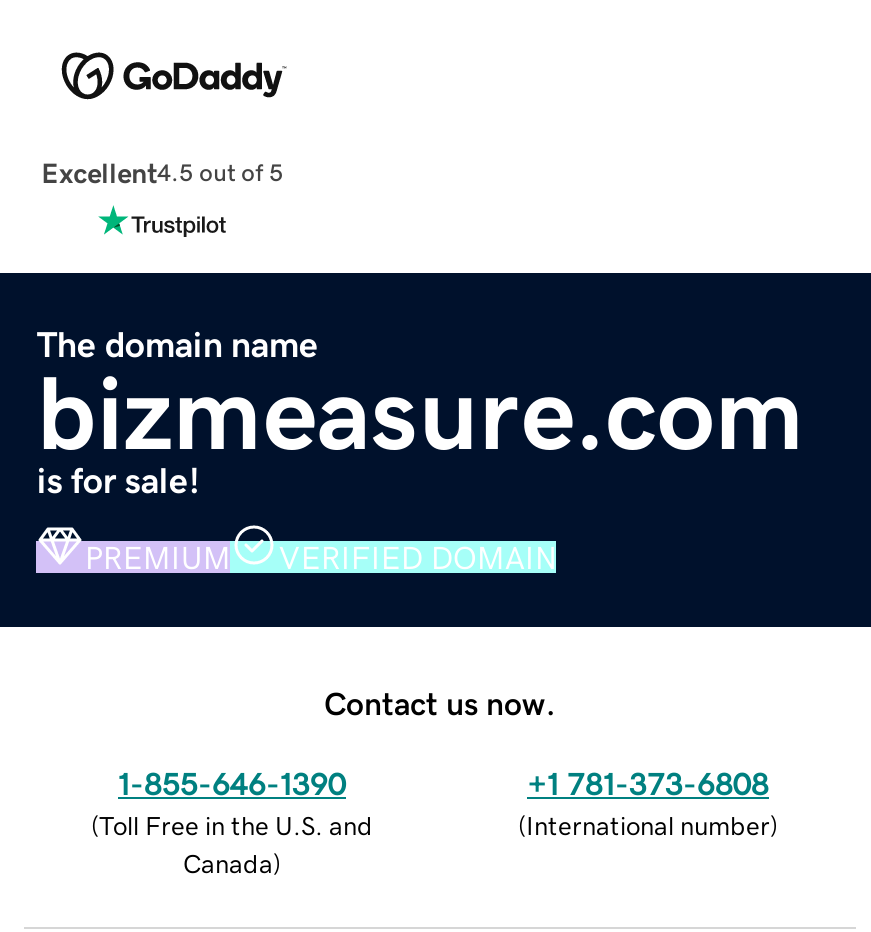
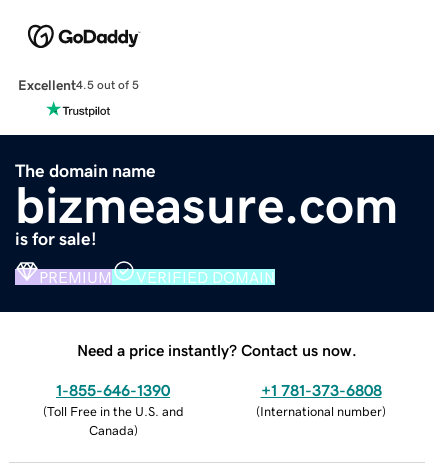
[324,686,556,718] Contact us now. -> [77,342,357,358] Need a price instantly? Contact us now.

